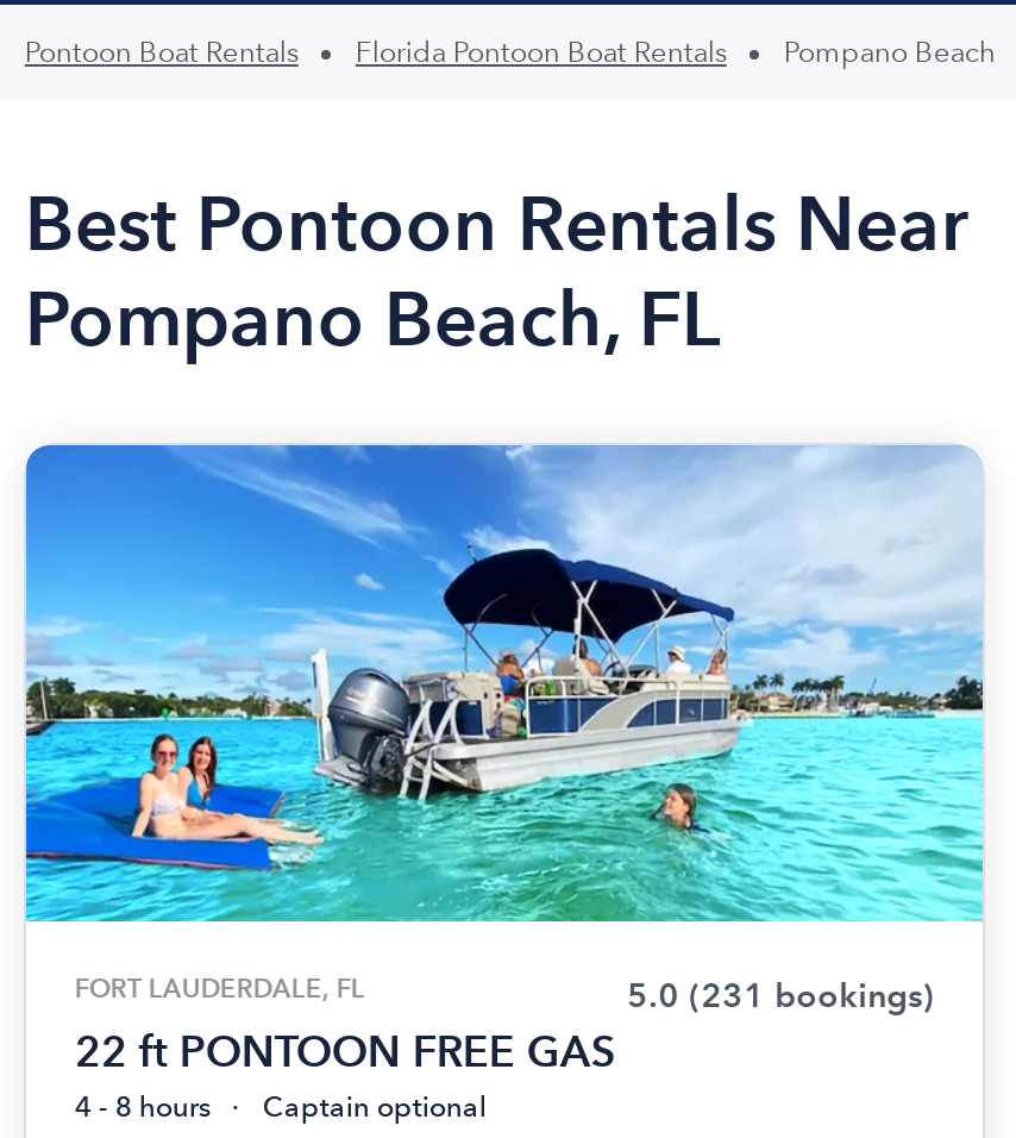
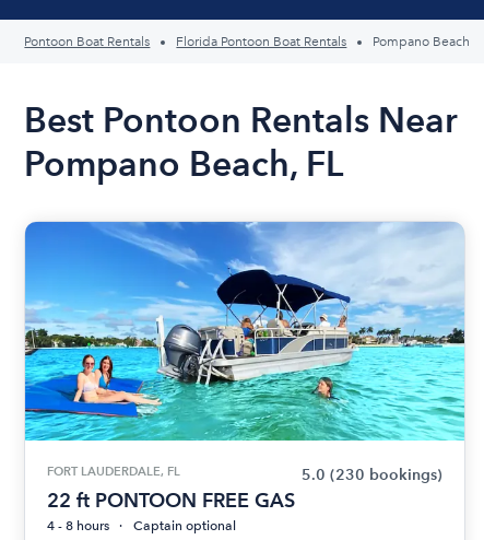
[627,976,934,1017] 5.0 (231 bookings) -> [301,466,442,484] 5.0 (230 bookings)

